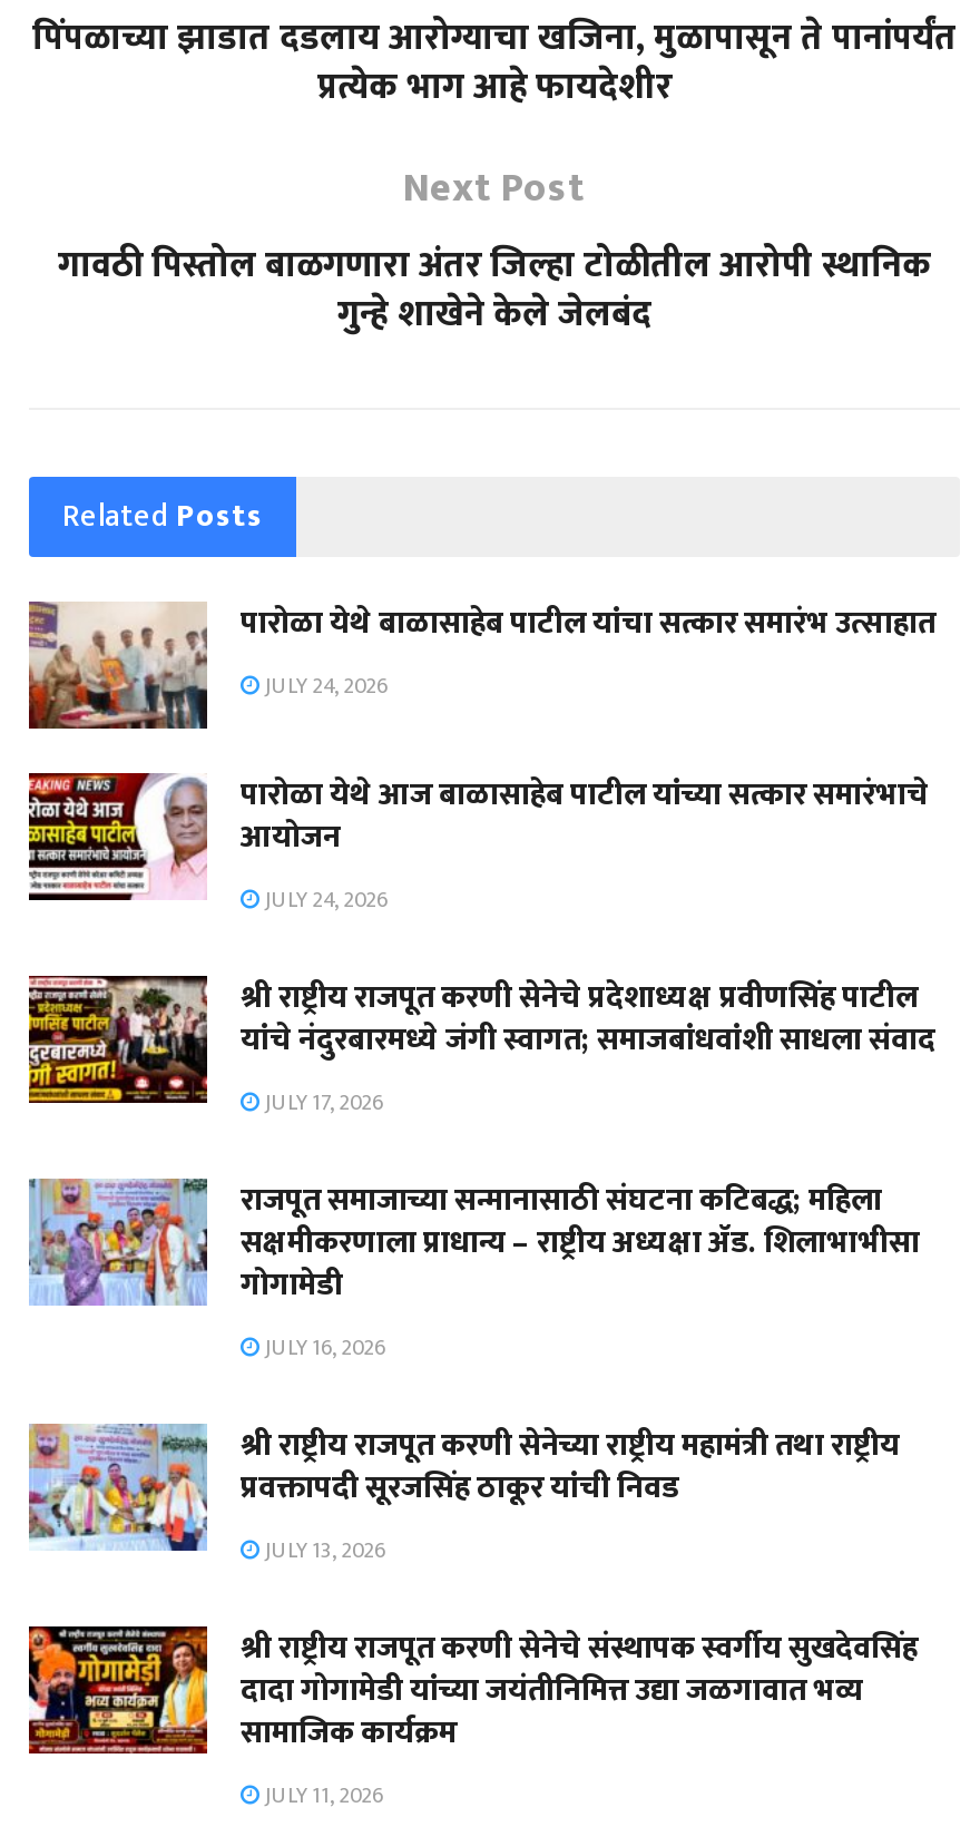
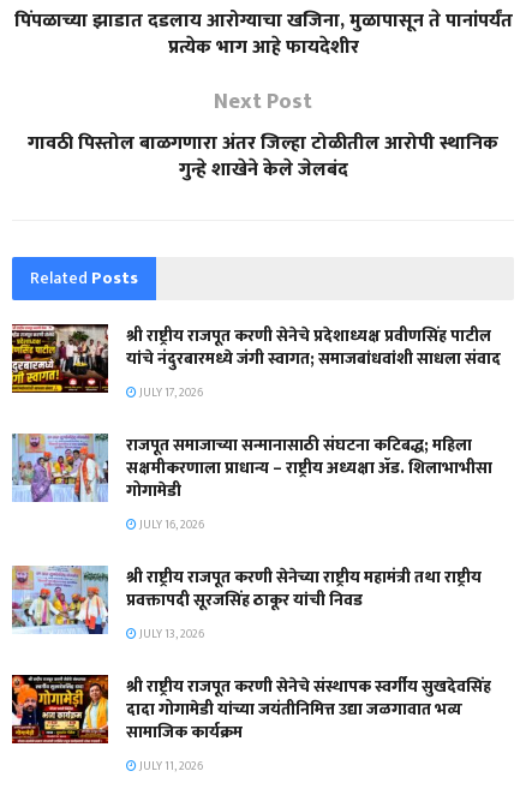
[27,596,935,918] [image] | पारोळा येथे बाळासाहेब पाटील यांचा सत्कार समारंभ उत्साहात | JULY 24, 2026 | पारोळा येथे आज बाळासाहेब पाटील यांच्या सत्कार समारंभाचे | आयोजन | JULY 24, 2026 -> none
[27,771,209,931] [image] -> none

